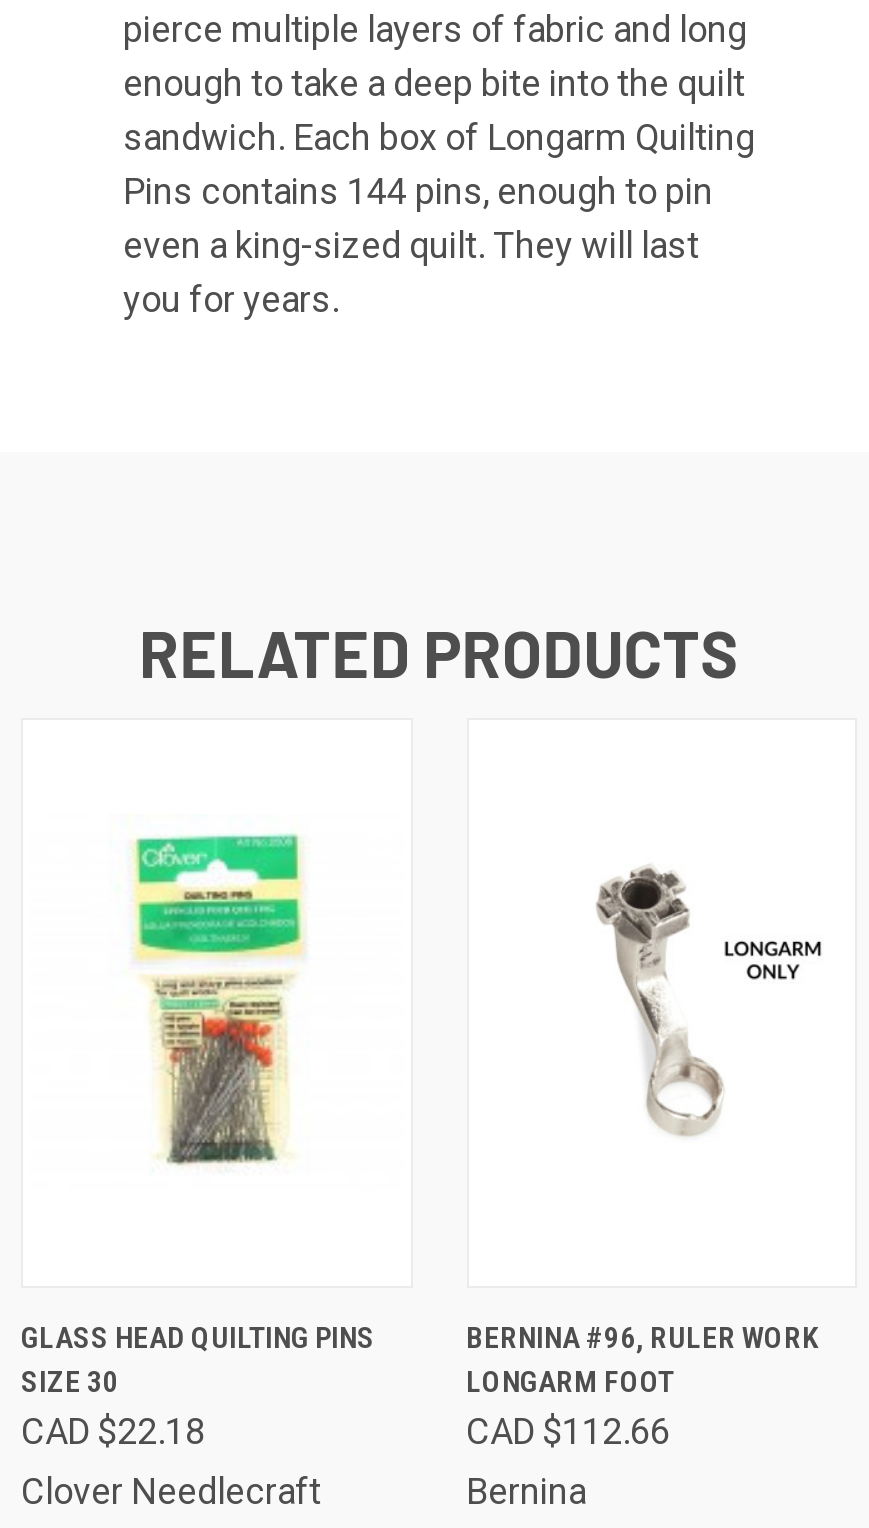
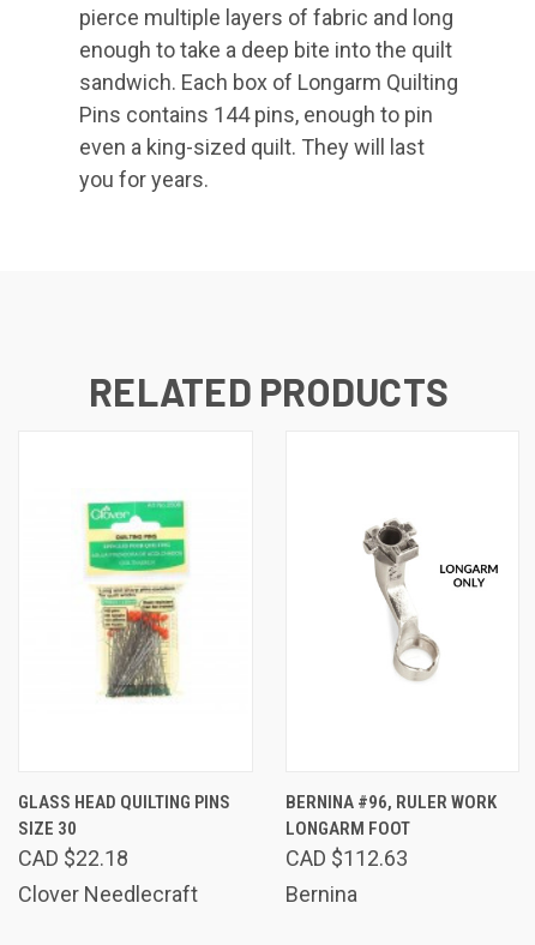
[466,1409,670,1451] CAD $112.66 -> [285,845,407,870] CAD $112.63

